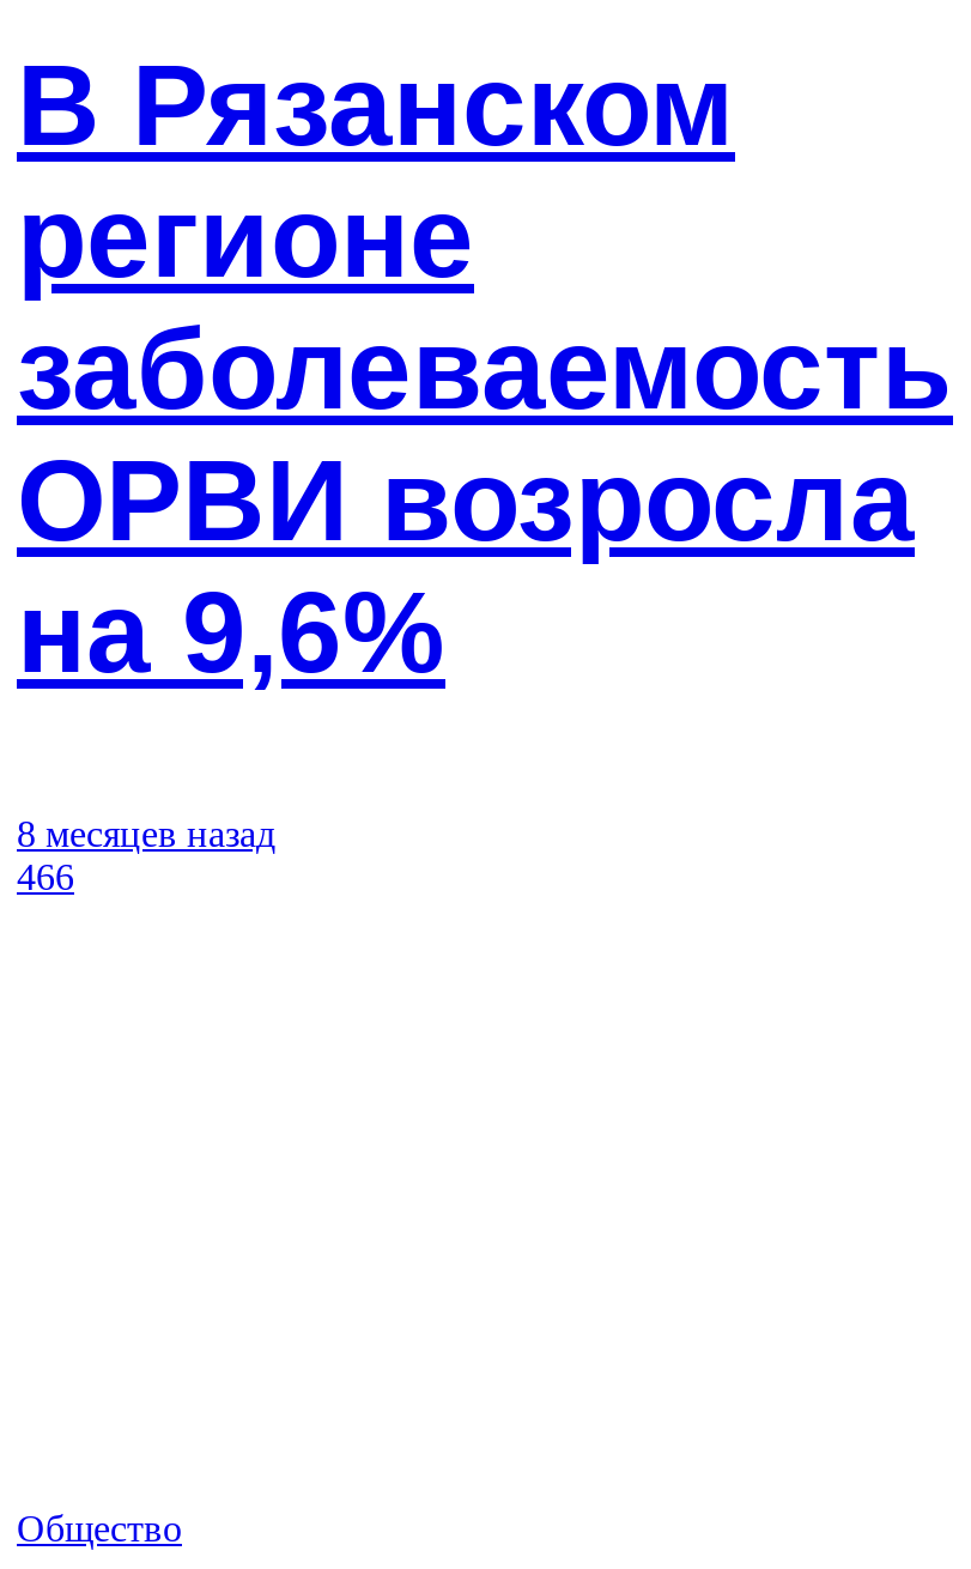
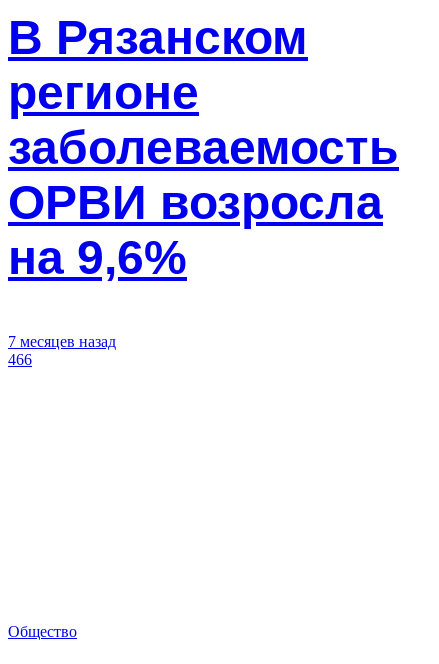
[17,813,275,854] 8 месяцев назад -> [8,333,116,350] 7 месяцев назад

